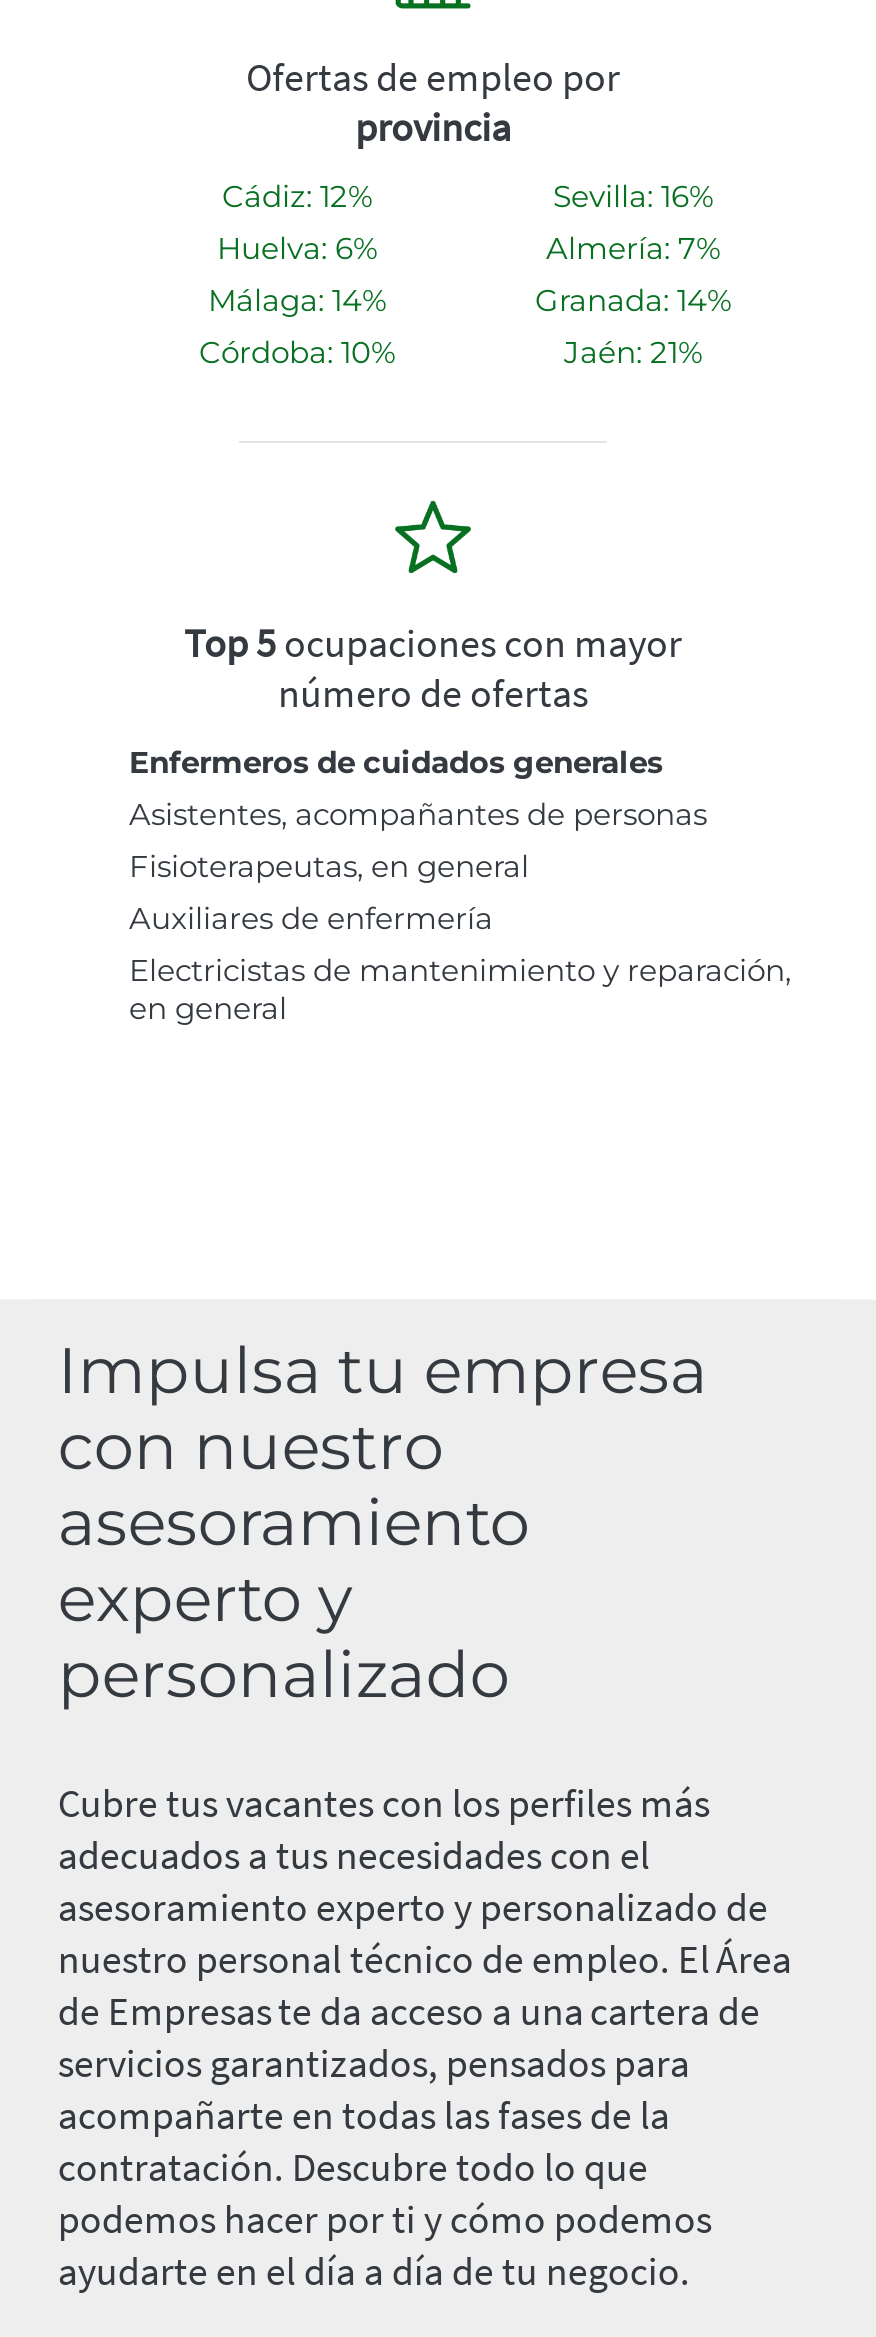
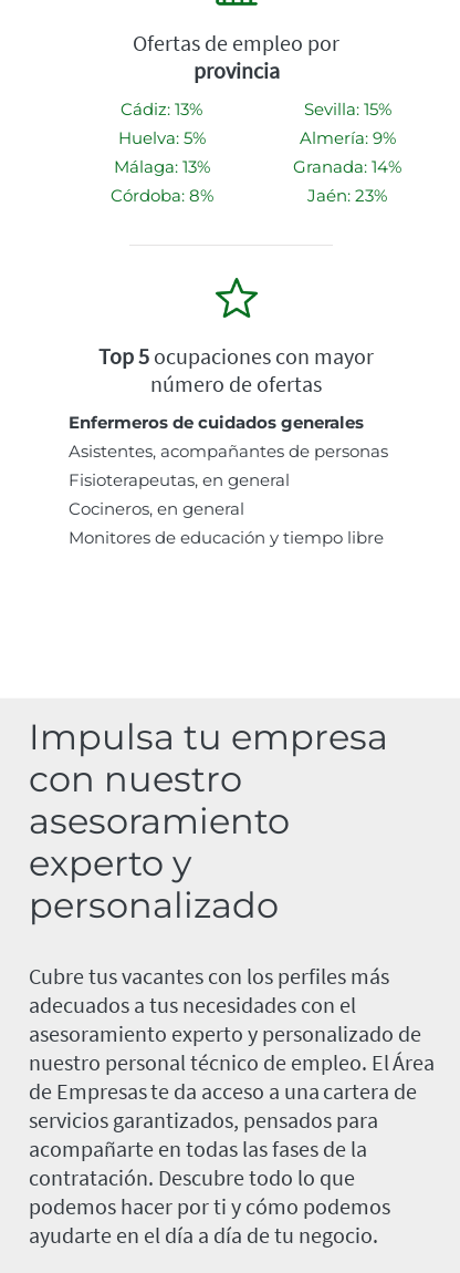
[222,178,372,216] Cádiz: 12% -> [121,98,202,119] Cádiz: 13%
[553,178,713,216] Sevilla: 16% -> [304,98,391,119] Sevilla: 15%
[217,230,377,268] Huelva: 6% -> [118,127,205,148] Huelva: 5%
[546,230,720,268] Almería: 7% -> [299,127,395,148] Almería: 9%
[208,282,386,320] Málaga: 14% -> [113,156,210,177] Málaga: 13%
[199,334,395,372] Córdoba: 10% -> [110,185,213,206] Córdoba: 8%
[564,334,702,372] Jaén: 21% -> [307,185,387,206] Jaén: 23%
[129,900,791,1028] Auxiliares de enfermería | Electricistas de mantenimiento y reparación, | en general -> [69,498,384,548] Cocineros, en general | Monitores de educación y tiempo libre

